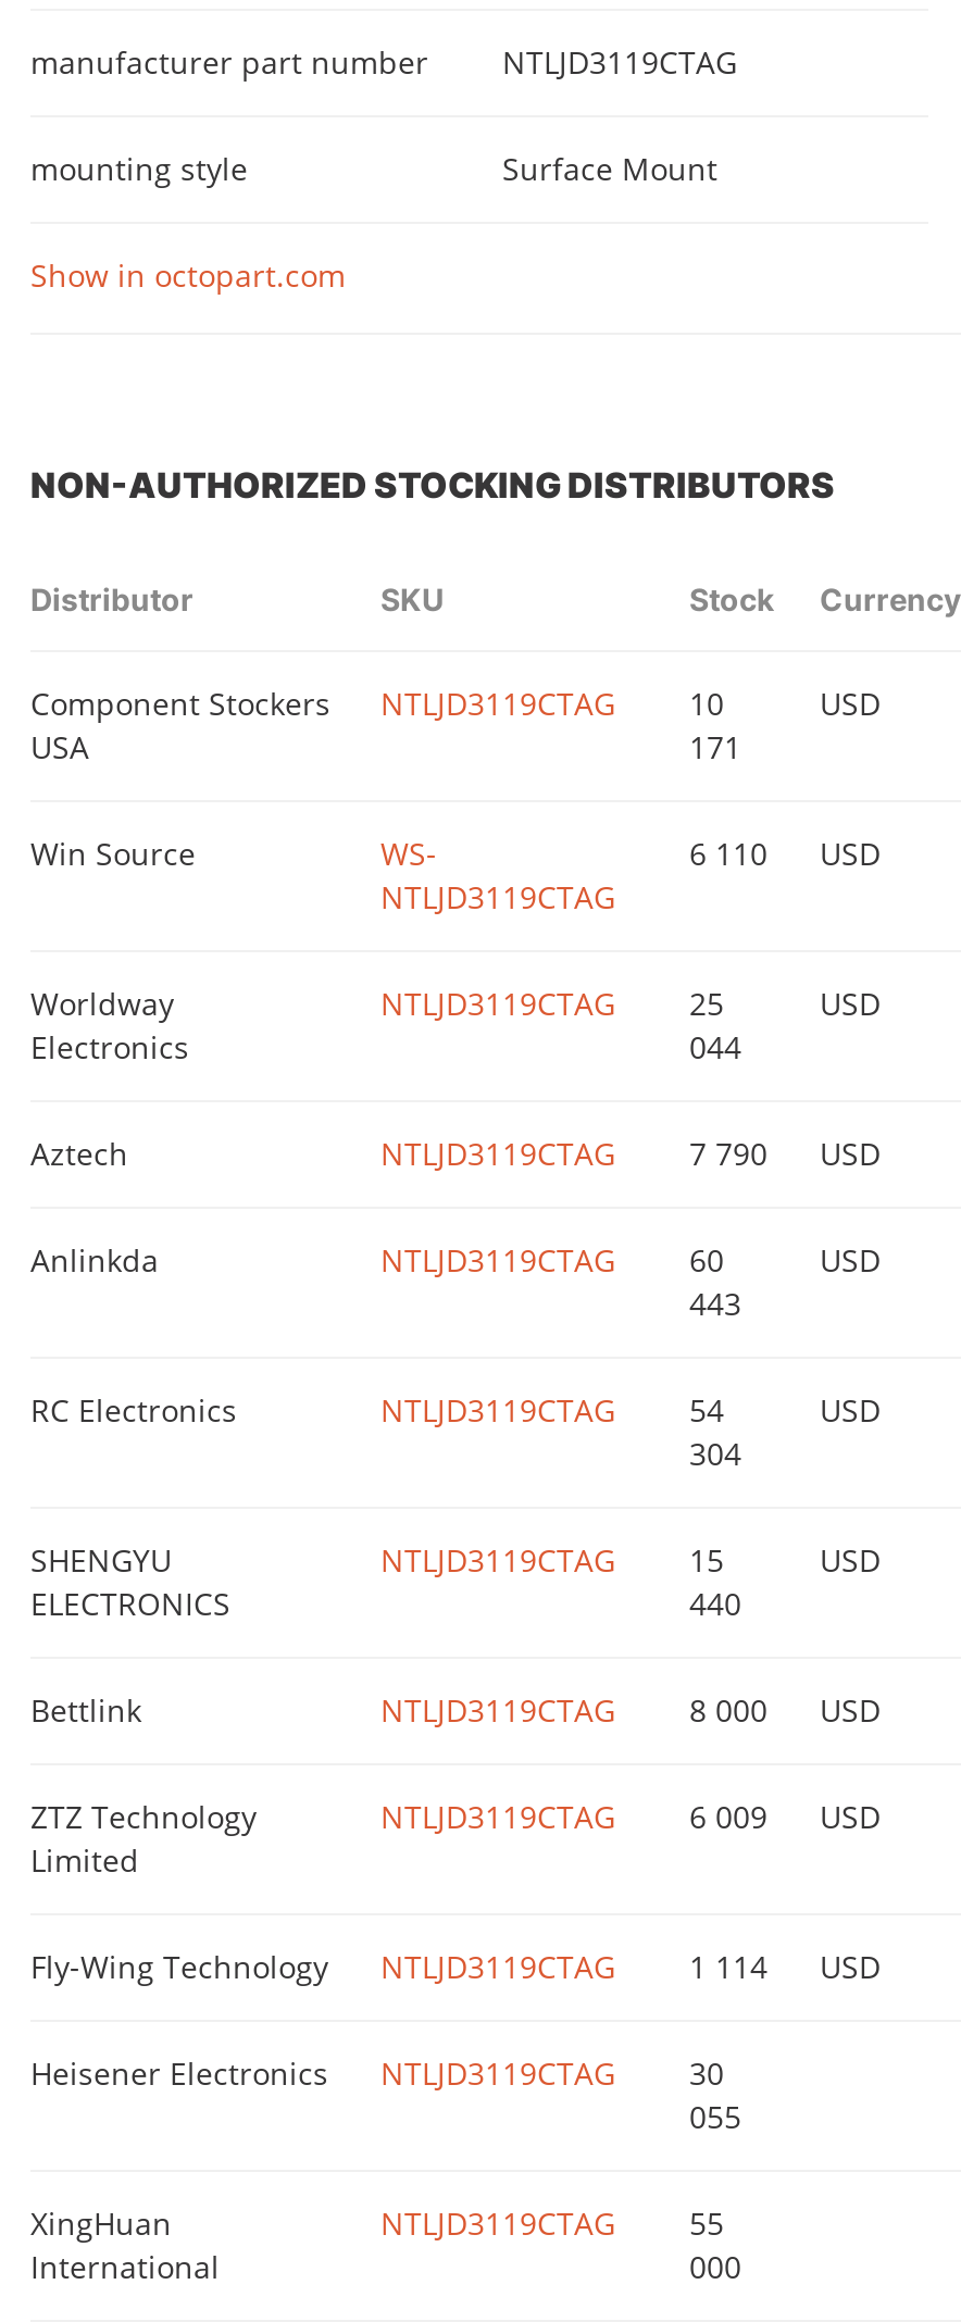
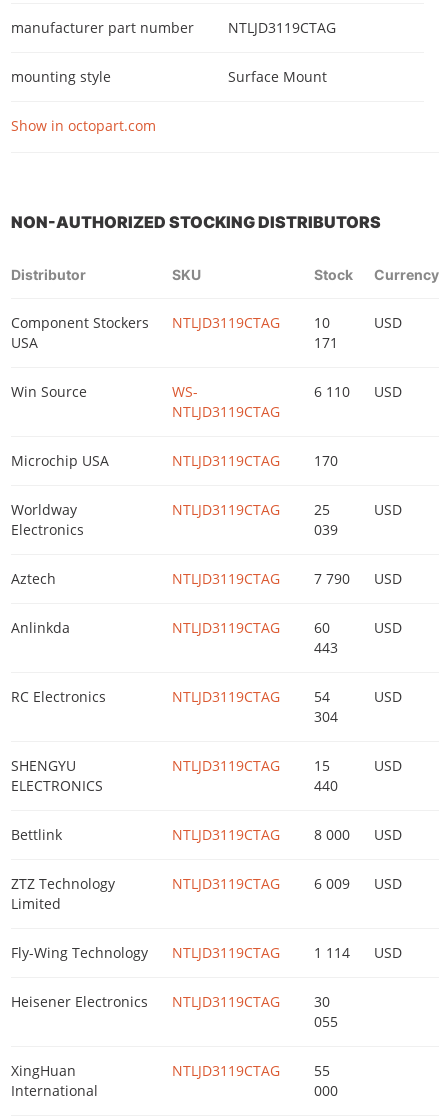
none -> [11,451,338,470] Microchip USA | NTLJD3119CTAG | 170
[689,1027,741,1068] 044 -> [314,520,338,539] 039

